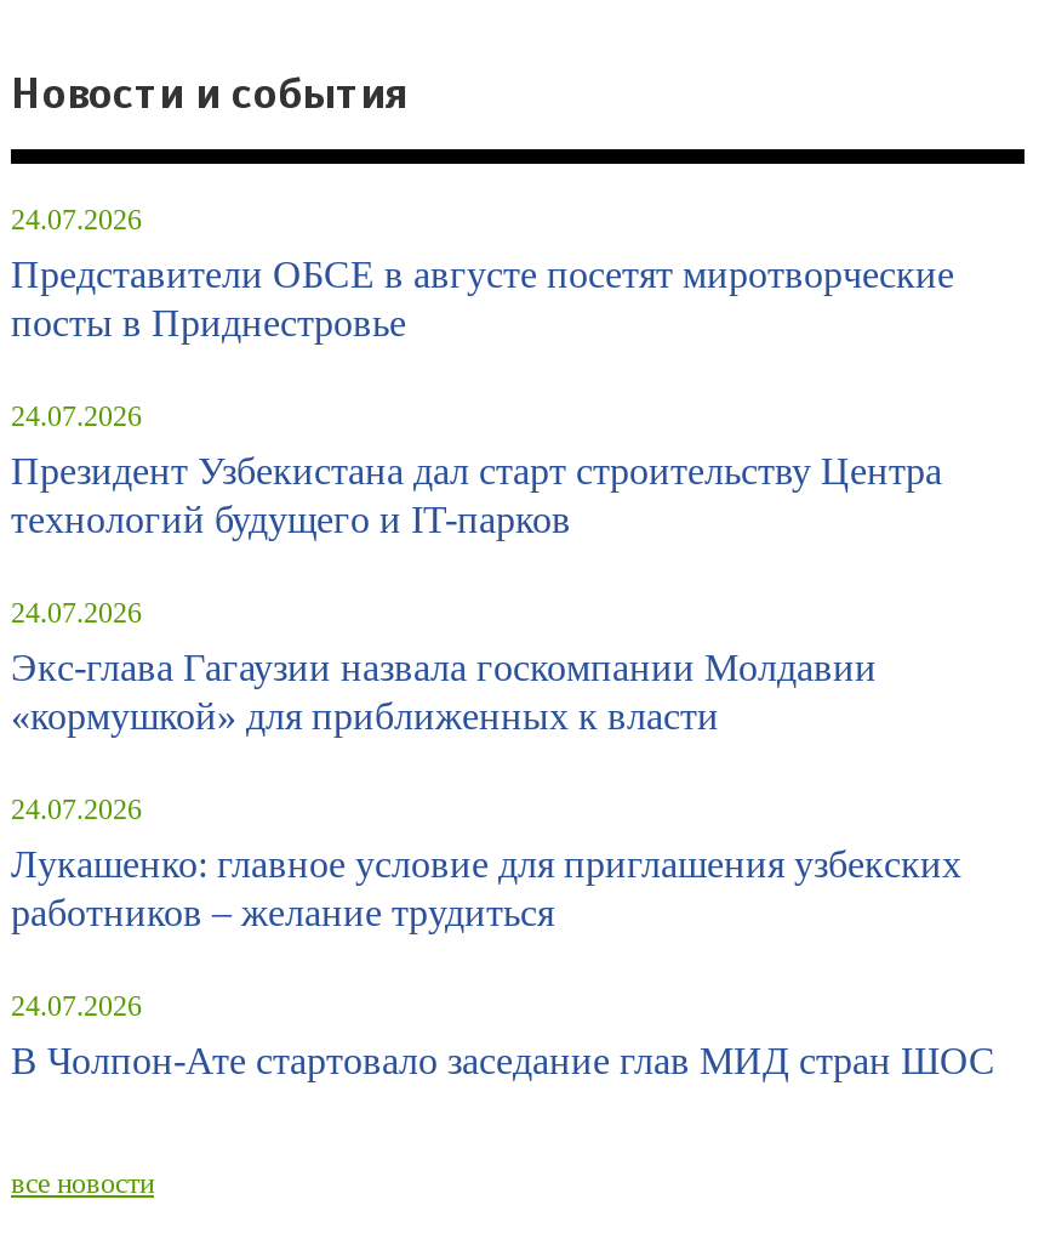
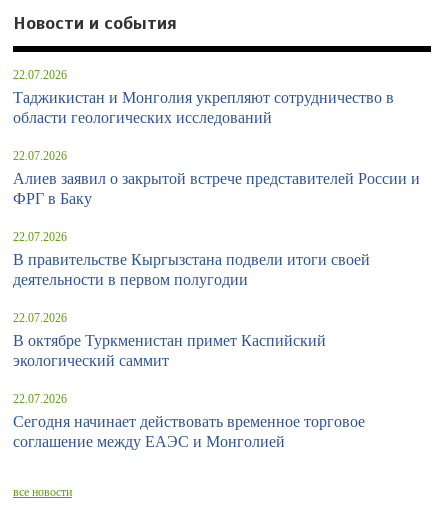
[11,204,954,344] 24.07.2026 | Представители ОБСЕ в августе посетят миротворческие | посты в Приднестровье -> [13,68,394,126] 22.07.2026 | Таджикистан и Монголия укрепляют сотрудничество в | области геологических исследований
[11,400,942,541] 24.07.2026 | Президент Узбекистана дал старт строительству Центра | технологий будущего и IT-парков -> [13,149,420,207] 22.07.2026 | Алиев заявил о закрытой встрече представителей России и | ФРГ в Баку
[11,597,877,738] 24.07.2026 | Экс-глава Гагаузии назвала госкомпании Молдавии | «кормушкой» для приближенных к власти -> [13,230,370,288] 22.07.2026 | В правительстве Кыргызстана подвели итоги своей | деятельности в первом полугодии
[11,793,961,934] 24.07.2026 | Лукашенко: главное условие для приглашения узбекских | работников – желание трудиться -> [13,311,326,369] 22.07.2026 | В октябре Туркменистан примет Каспийский | экологический саммит
[11,990,995,1082] 24.07.2026 | В Чолпон-Ате стартовало заседание глав МИД стран ШОС -> [13,392,365,450] 22.07.2026 | Сегодня начинает действовать временное торговое | соглашение между ЕАЭС и Монголией

